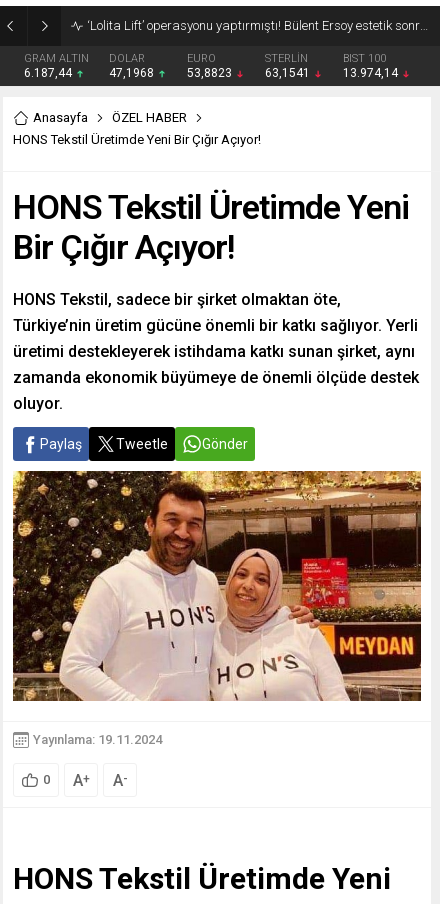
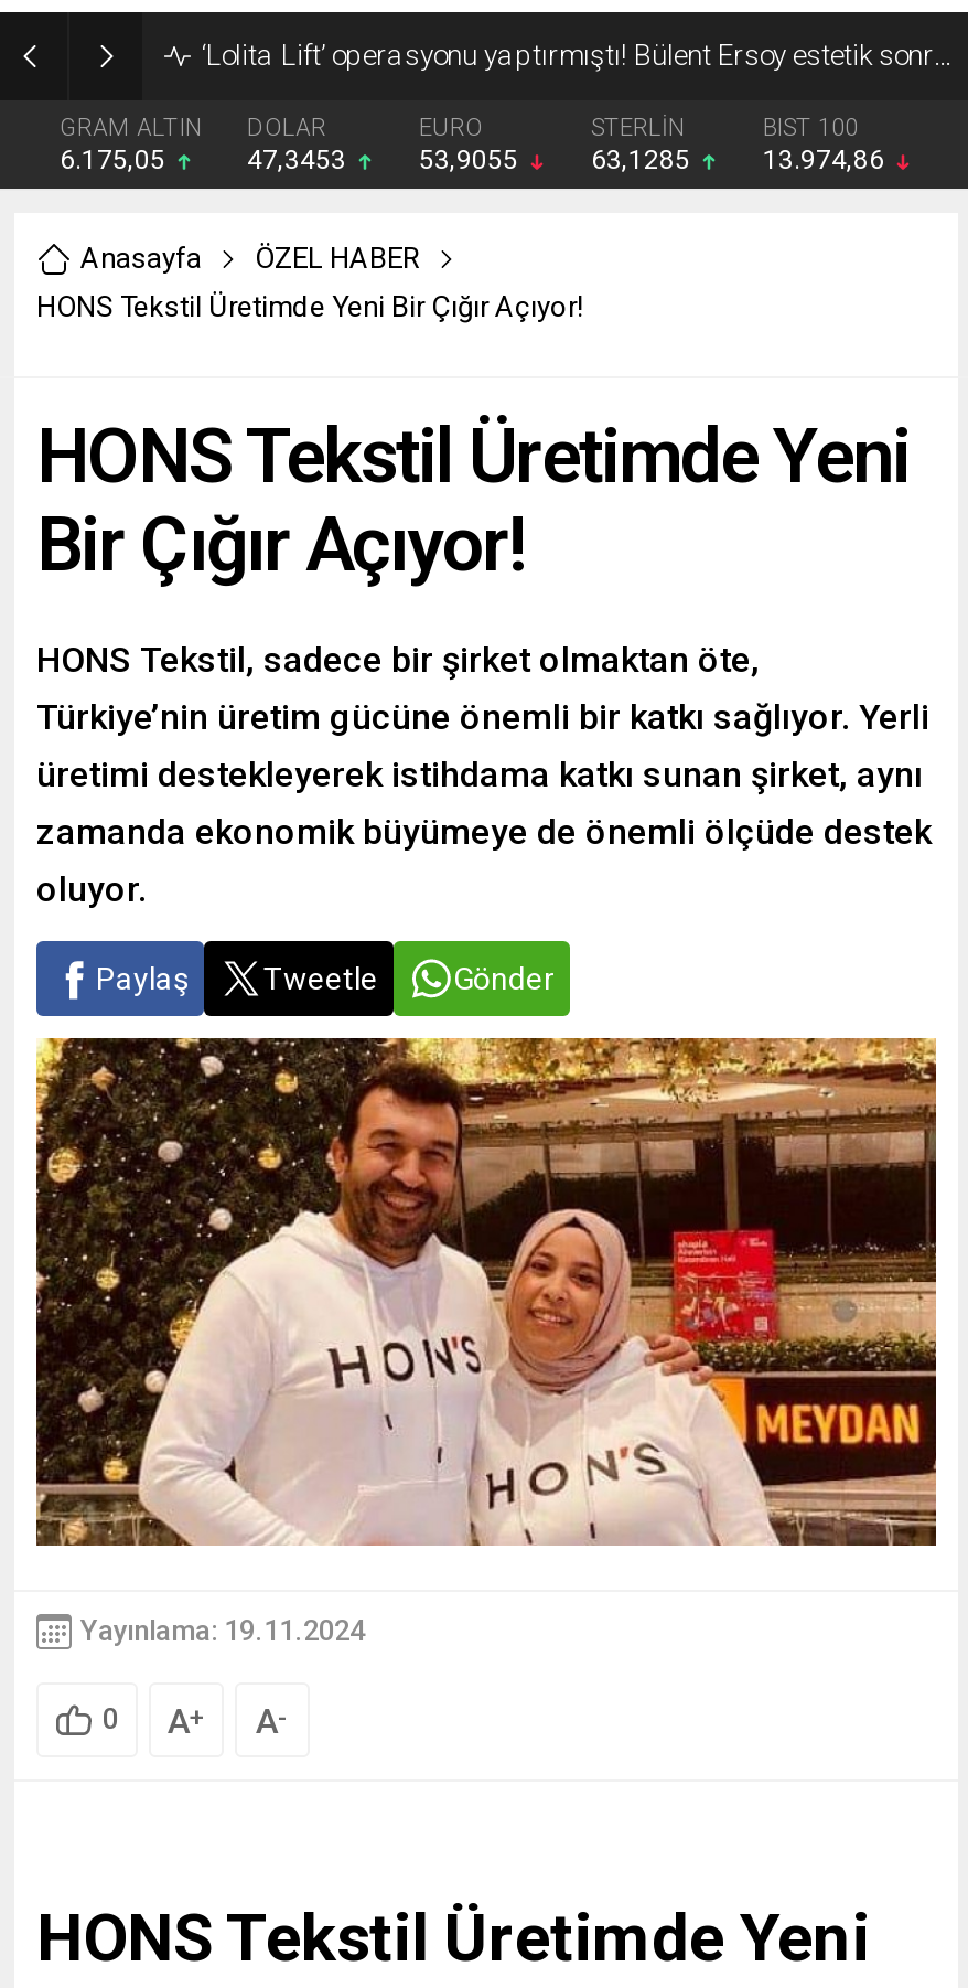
[23,66,74,80] 6.187,44 -> [60,145,172,175] 6.175,05
[108,66,156,80] 47,1968 -> [247,145,353,175] 47,3453
[186,66,234,80] 53,8823 -> [419,145,525,175] 53,9055
[264,66,312,80] 63,1541 -> [591,145,697,175] 63,1285
[342,66,400,80] 13.974,14 -> [763,145,891,175] 13.974,86

